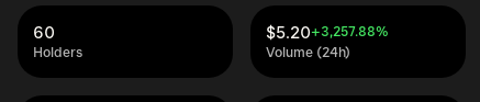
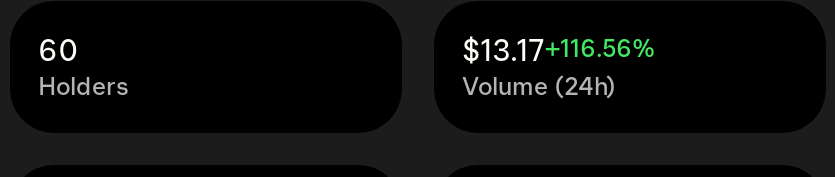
[266,23,389,43] $5.20+3,257.88% -> [462,33,656,69] $13.17+116.56%

